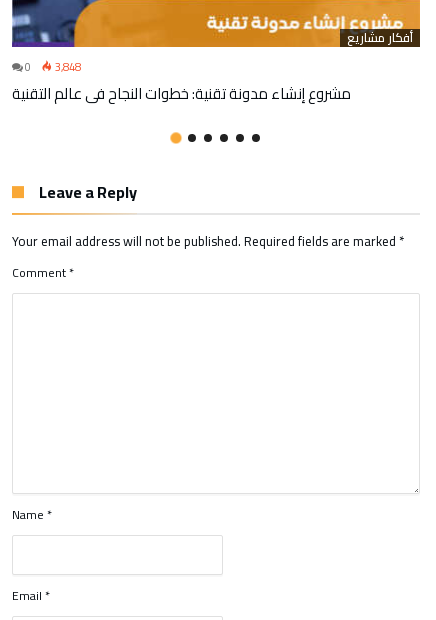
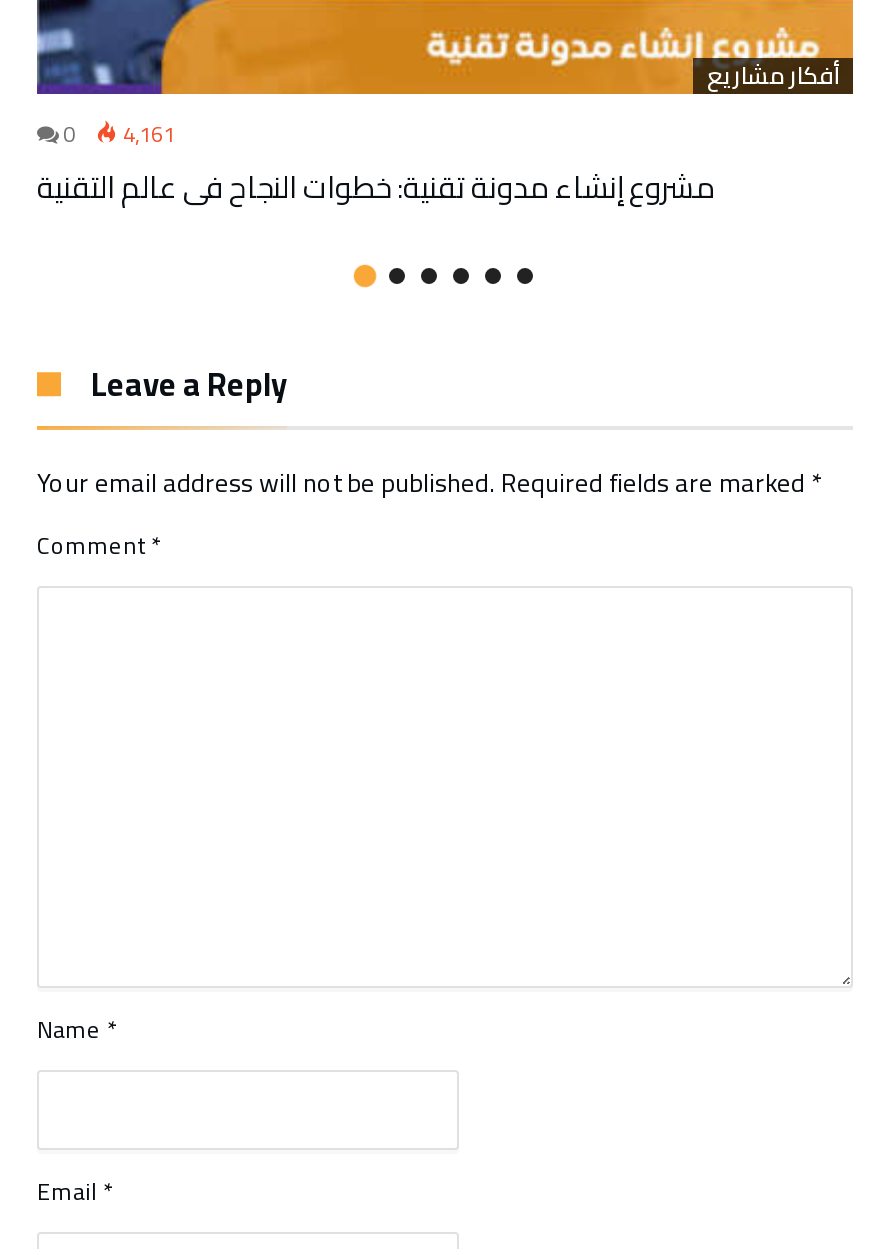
[23,57,81,77] 0 3,848 -> [59,115,175,155] 0 4,161

